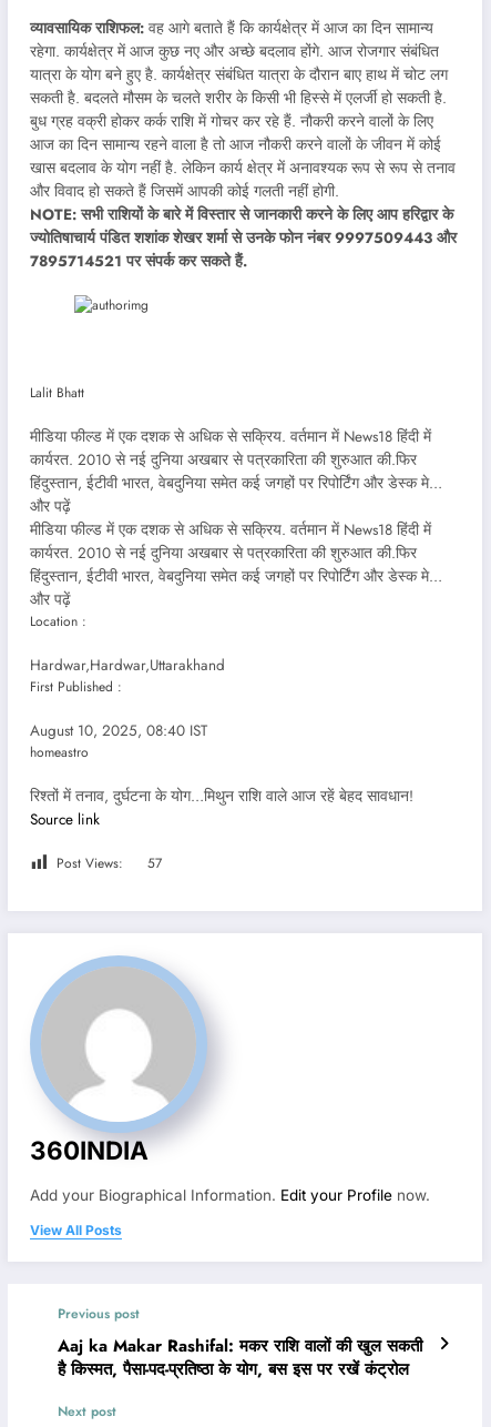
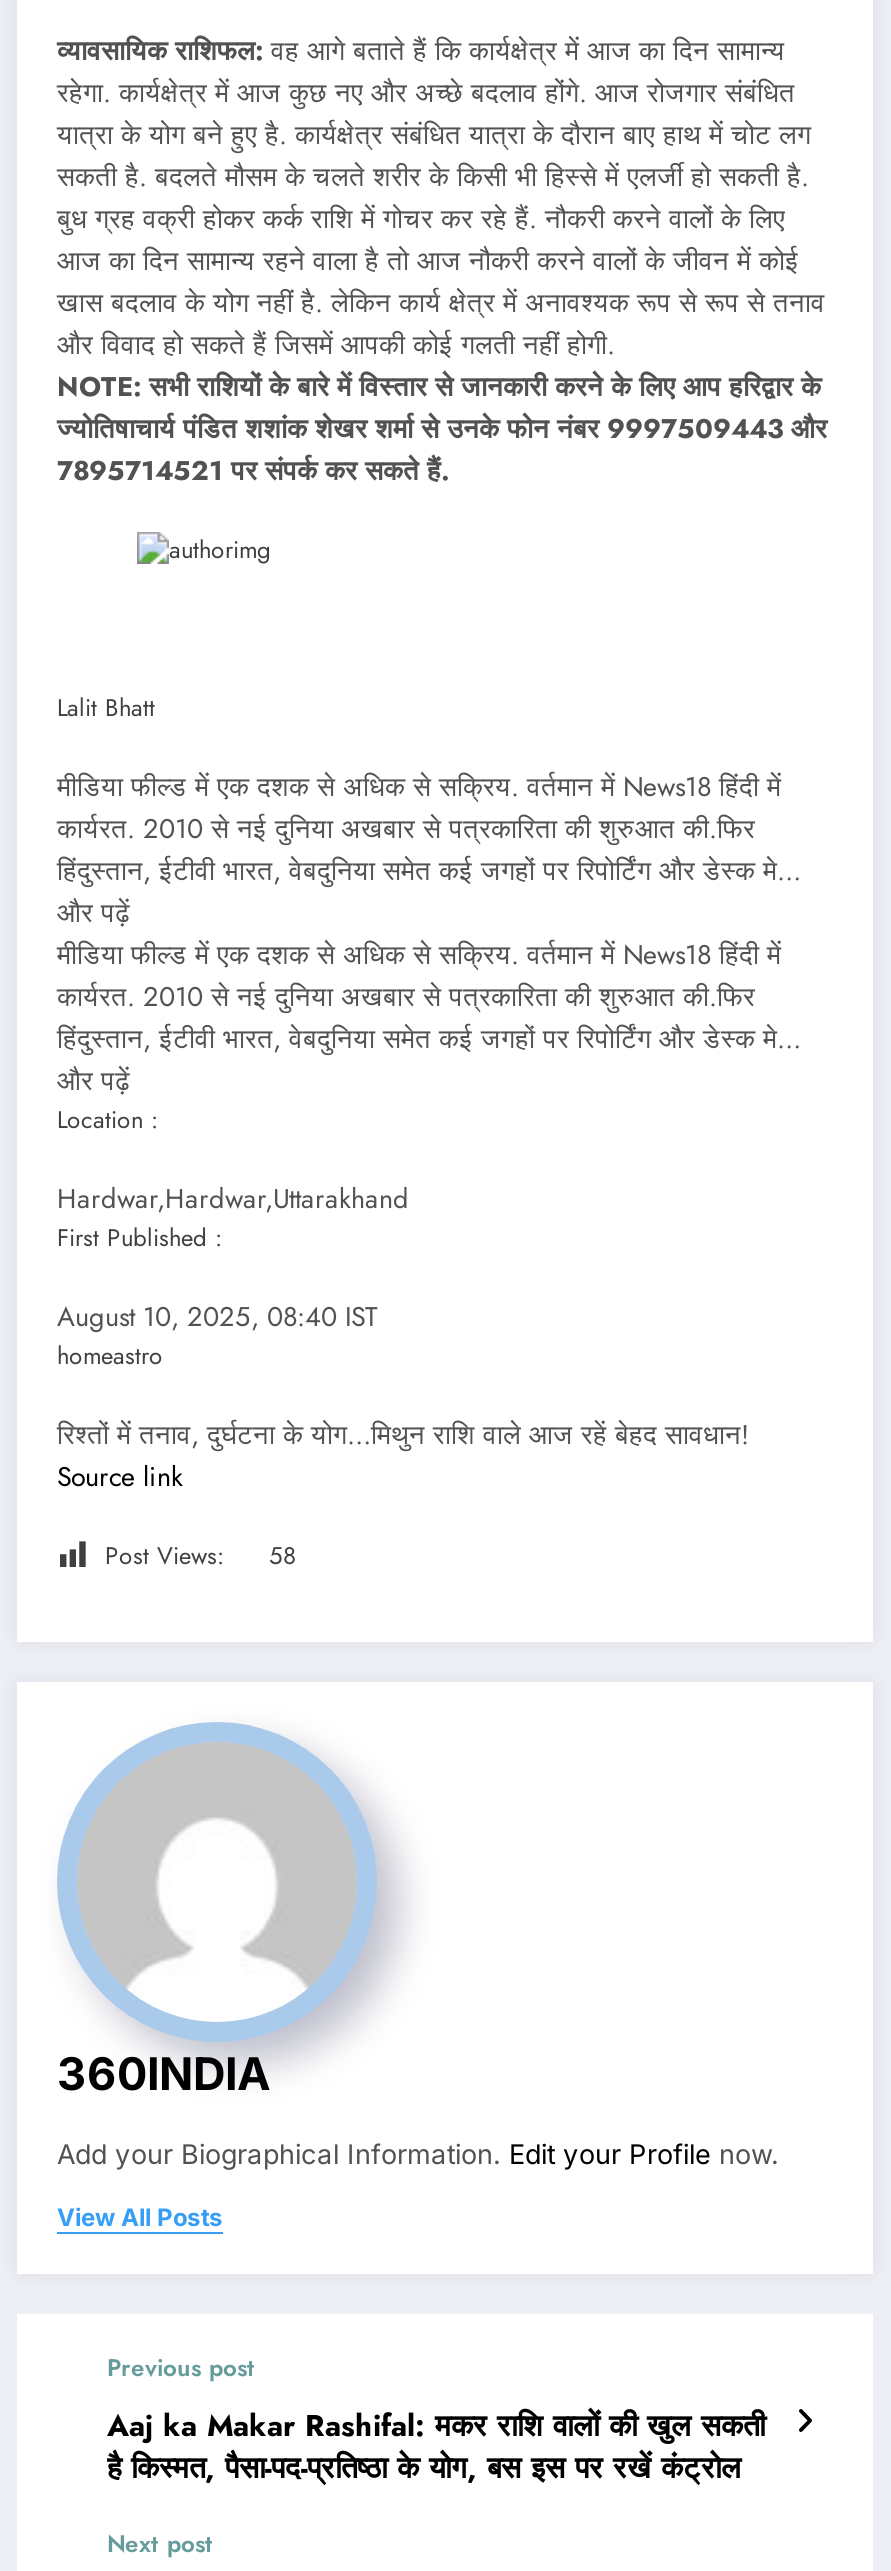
[57,853,162,873] Post Views: 57 -> [105,1537,297,1573] Post Views: 58

